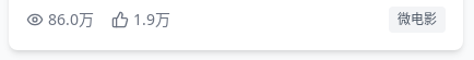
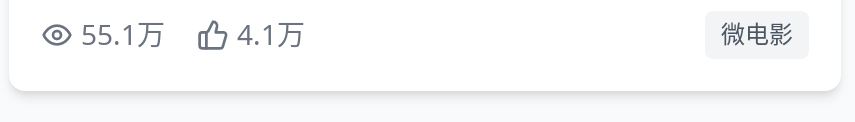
[48,9,94,29] 86.0万 -> [81,15,165,53] 55.1万
[133,9,170,29] 1.9万 -> [237,15,305,53] 4.1万

